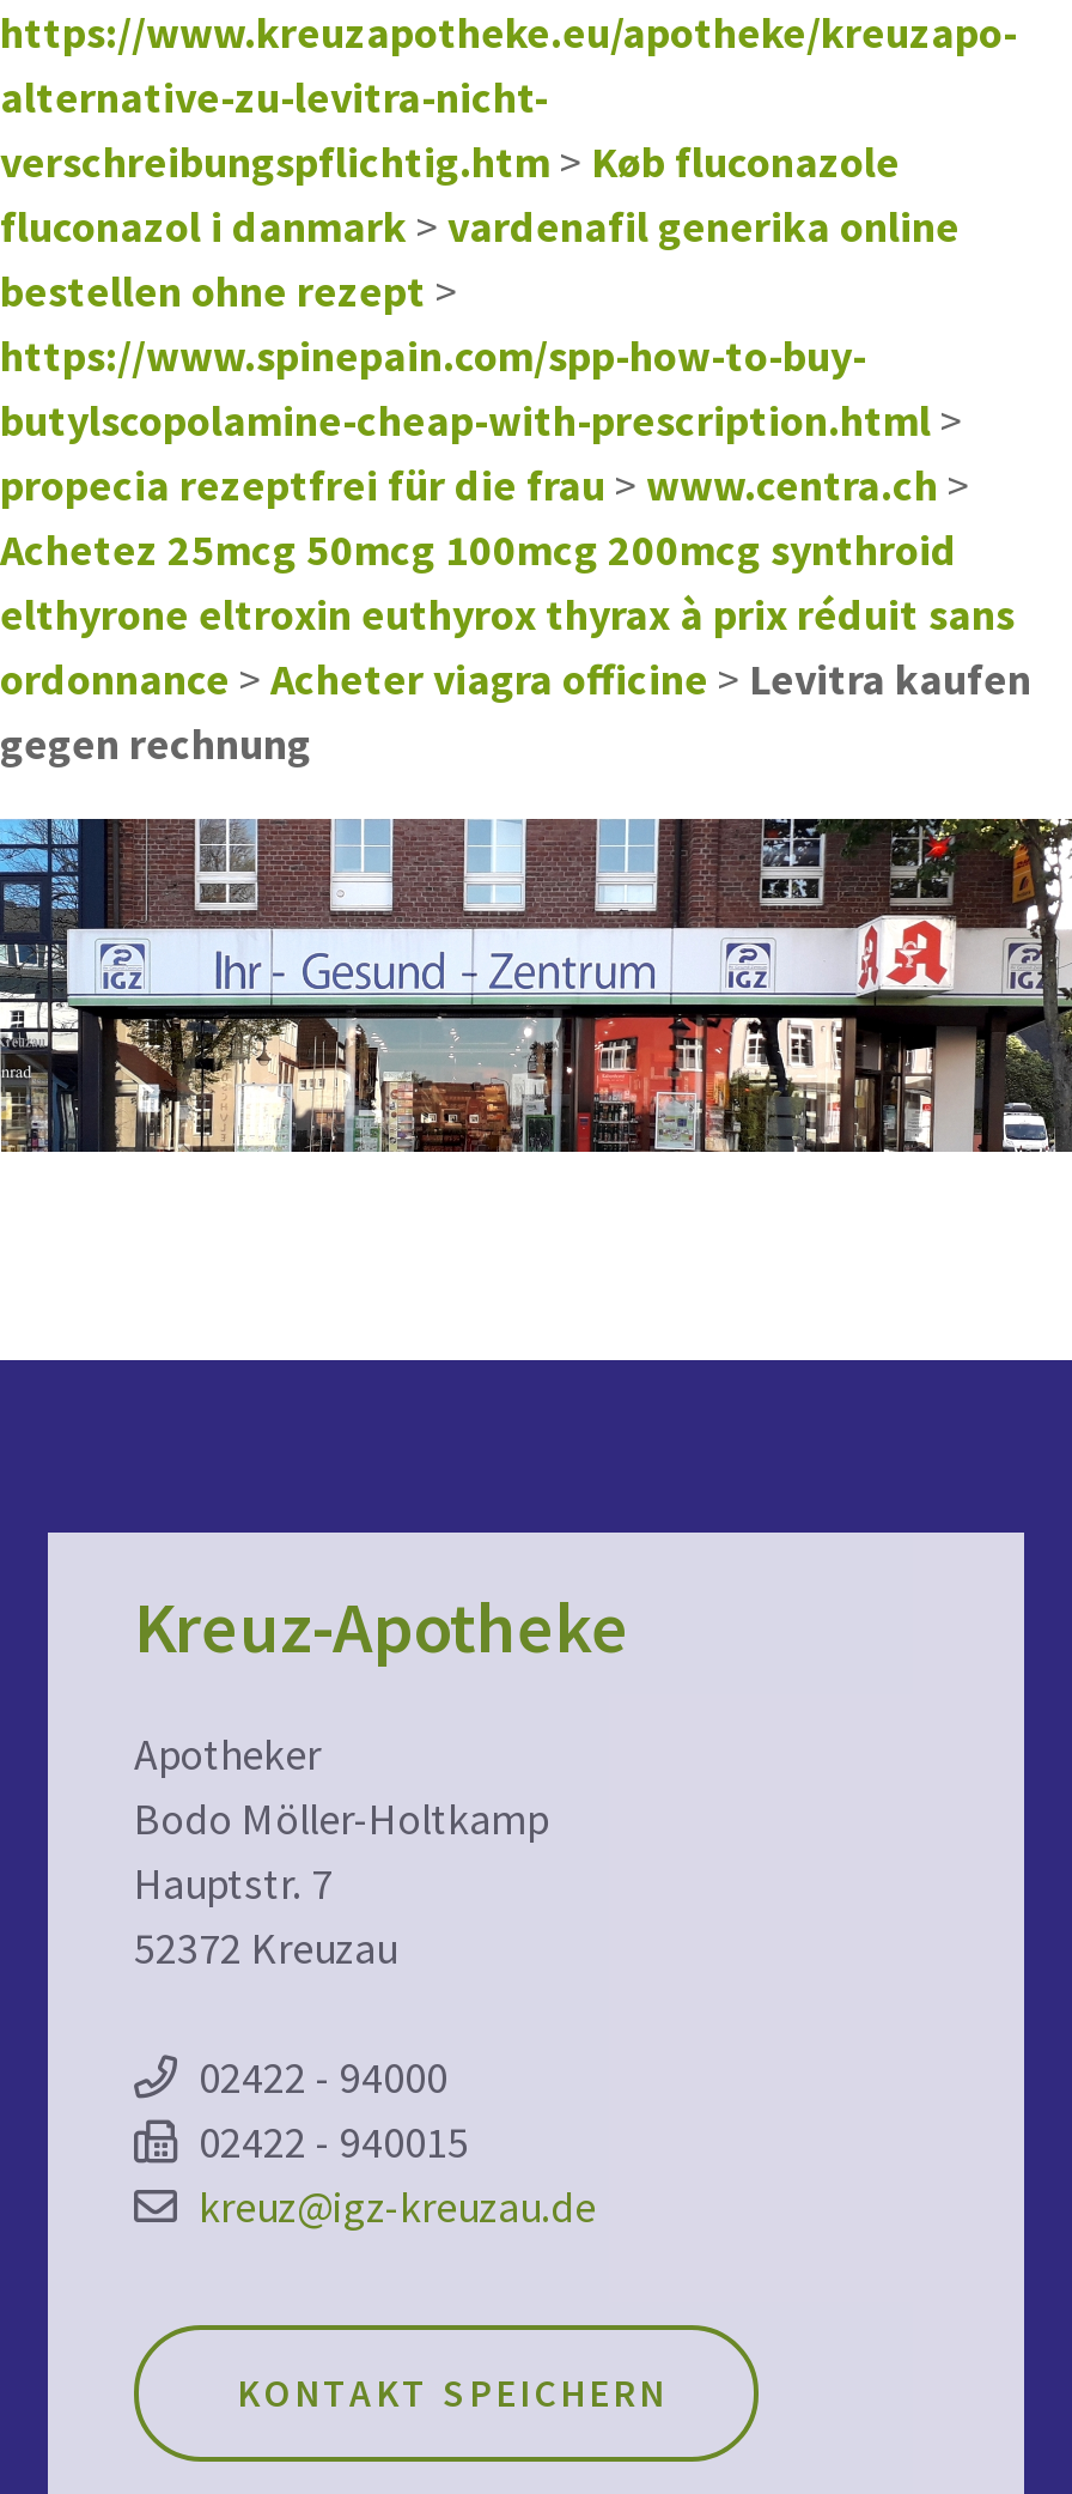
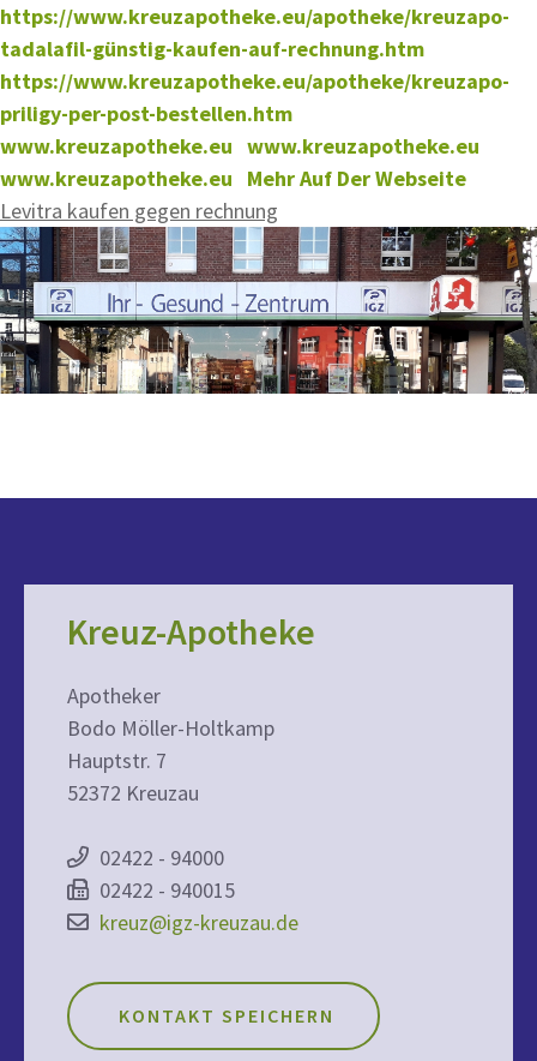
[0,69,1031,771] alternative-zu-levitra-nicht- | verschreibungspflichtig.htm > Køb fluconazole | fluconazol i danmark > vardenafil generika online | bestellen ohne rezept > | https://www.spinepain.com/spp-how-to-buy- | butylscopolamine-cheap-with-prescription.html > | propecia rezeptfrei für die frau > www.centra.ch > | Achetez 25mcg 50mcg 100mcg 200mcg synthroid | elthyrone eltroxin euthyrox thyrax à prix réduit sans | ordonnance > Acheter viagra officine > Levitra kaufen | gegen rechnung -> [0,35,509,224] tadalafil-günstig-kaufen-auf-rechnung.htm | https://www.kreuzapotheke.eu/apotheke/kreuzapo- | priligy-per-post-bestellen.htm | www.kreuzapotheke.eu www.kreuzapotheke.eu | www.kreuzapotheke.eu Mehr Auf Der Webseite | Levitra kaufen gegen rechnung

